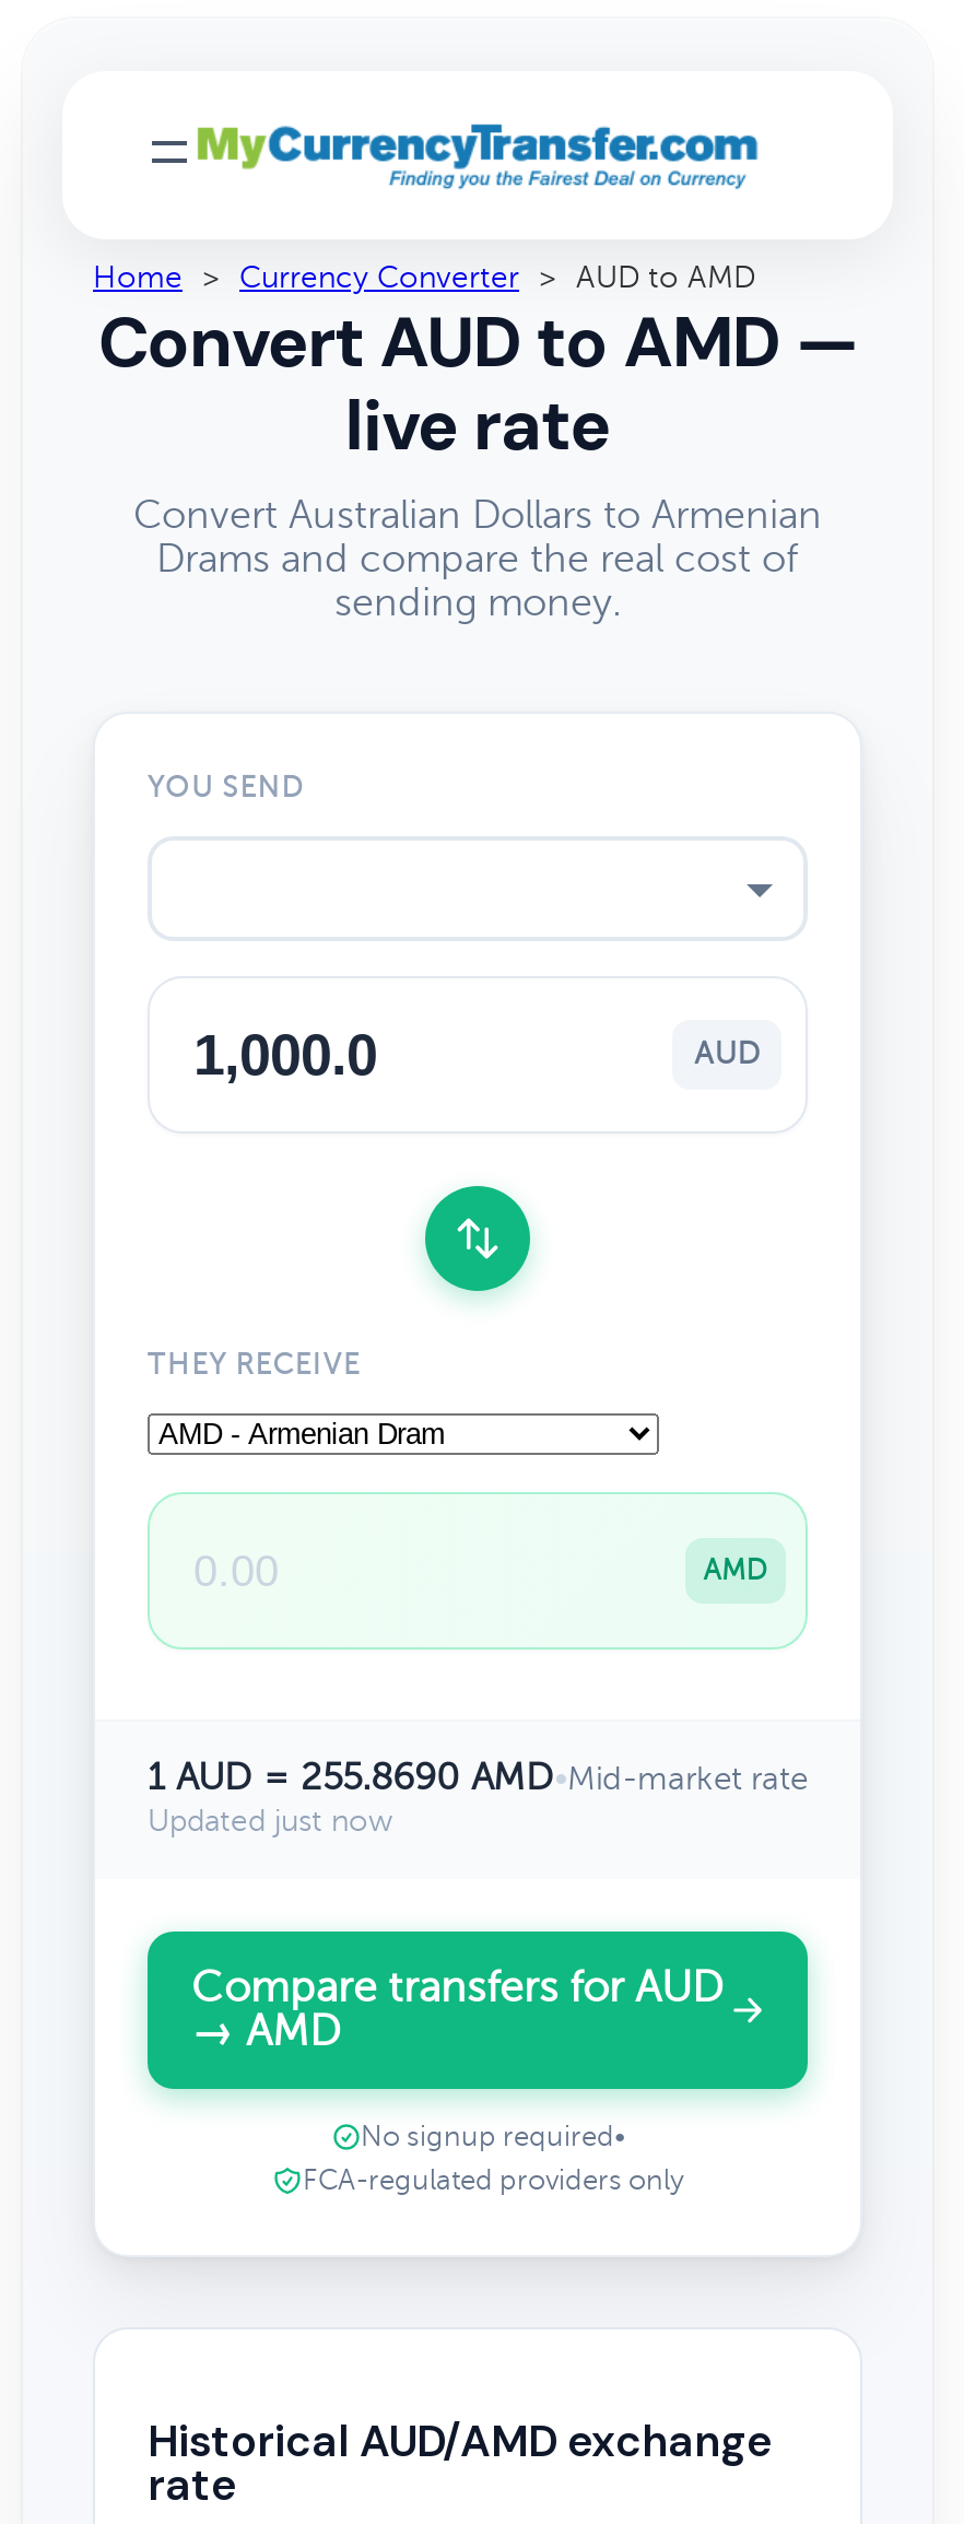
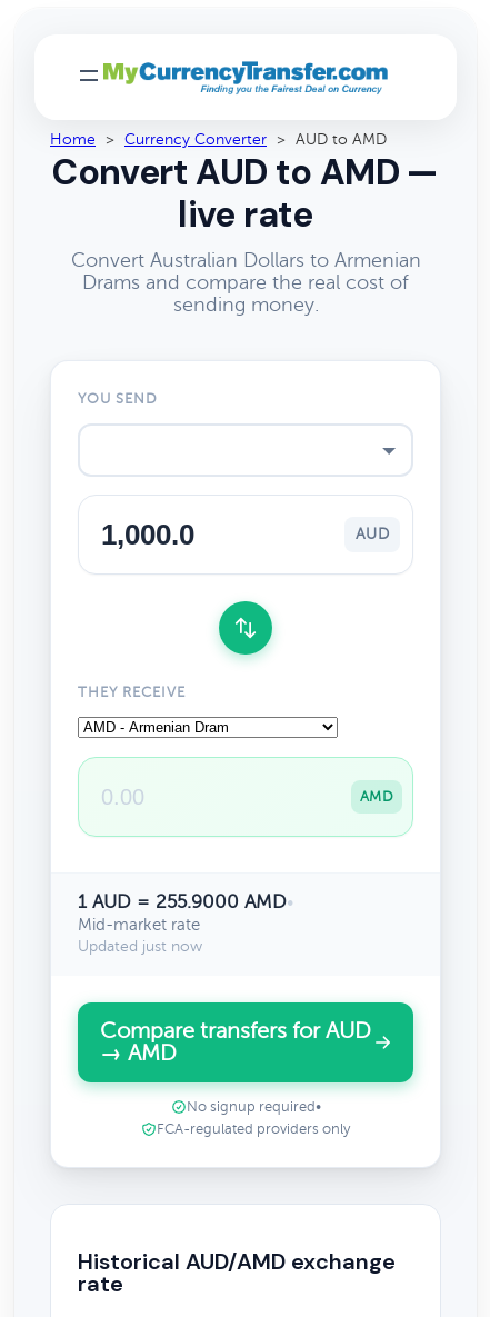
[148,1757,808,1798] 1 AUD = 255.8690 AMD • Mid-market rate -> [78,891,293,934] 1 AUD = 255.9000 AMD • | Mid-market rate

